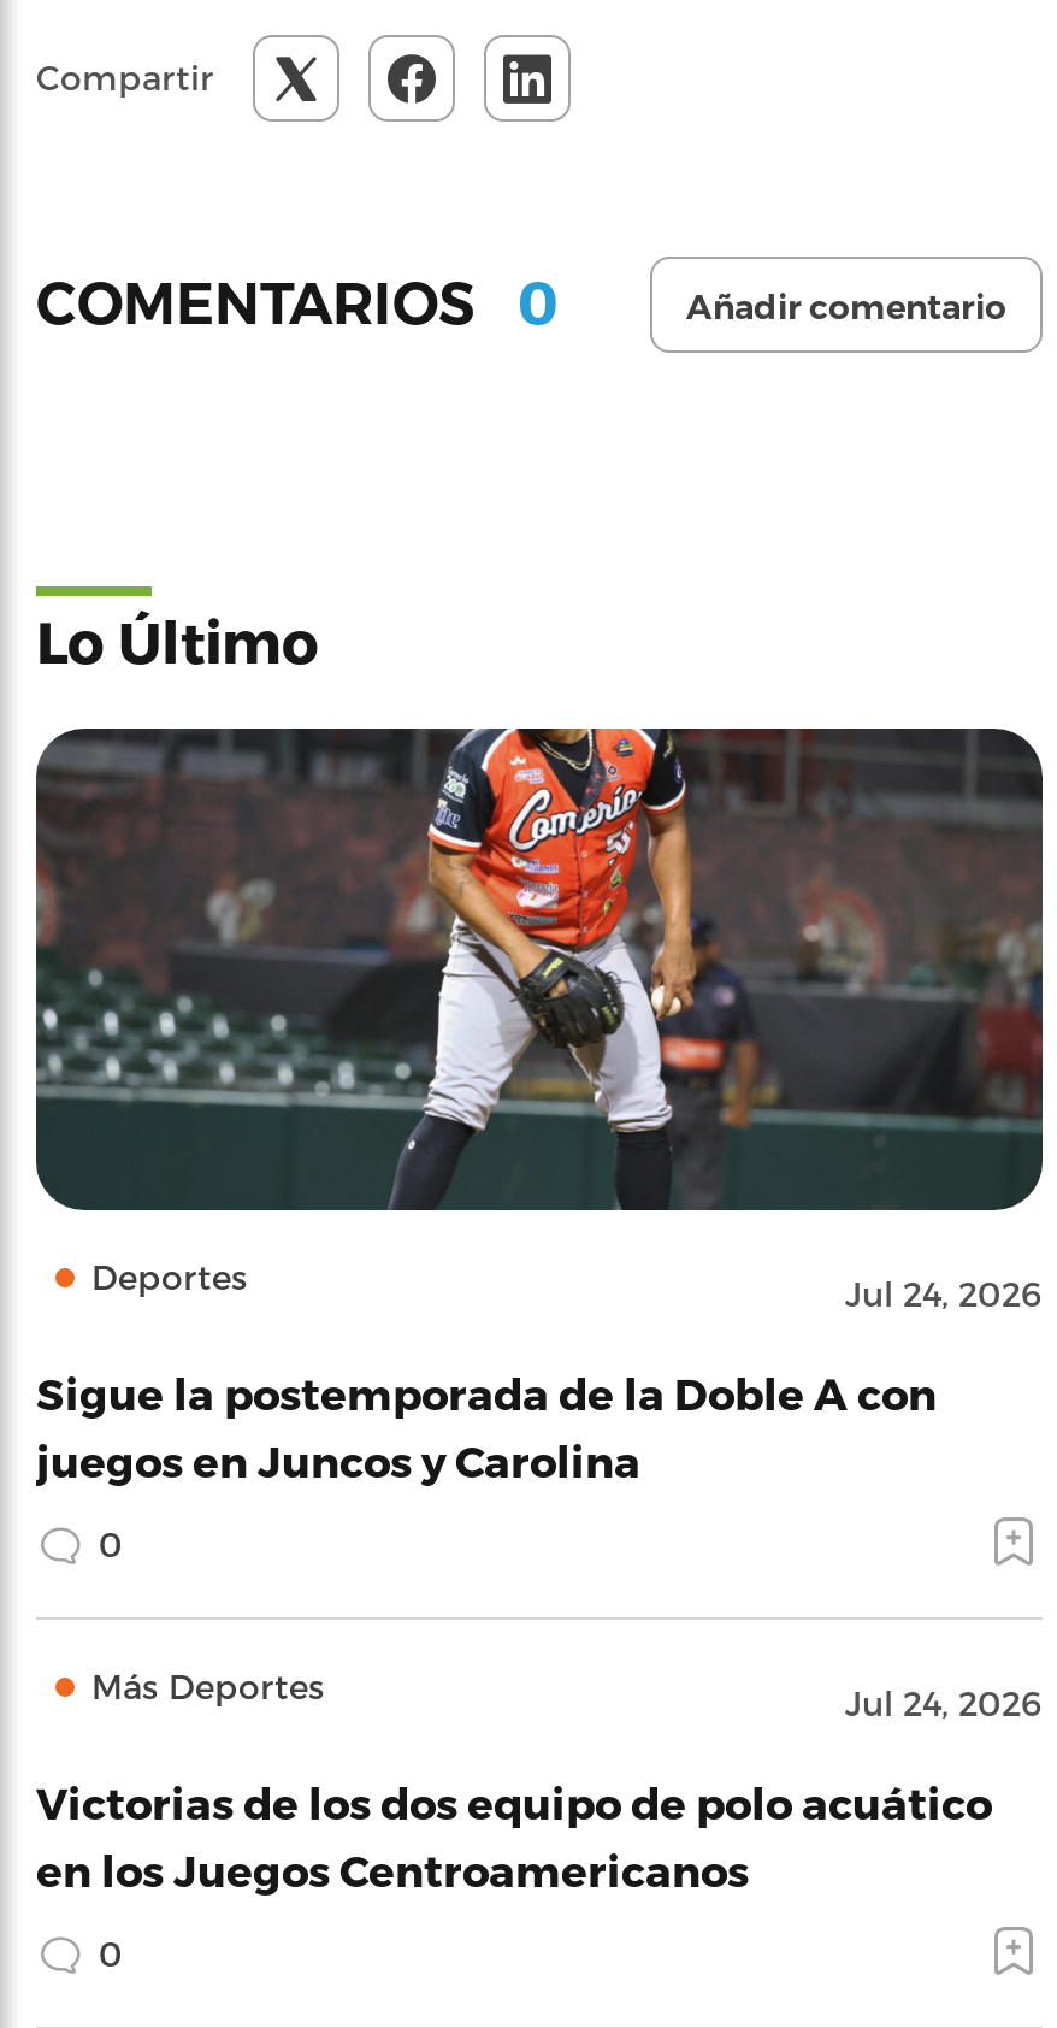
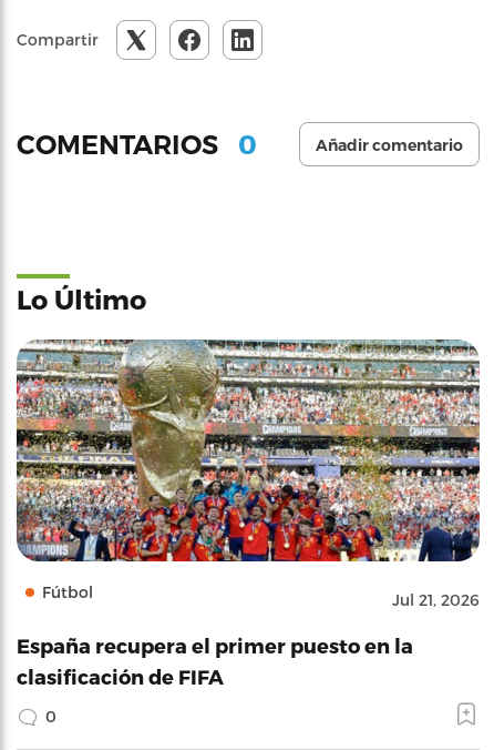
[34,725,1045,1893] [image] | Deportes | Jul 24, 2026 | Sigue la postemporada de la Doble A con | juegos en Juncos y Carolina | 0 | Más Deportes | Jul 24, 2026 | Victorias de los dos equipo de polo acuático | en los Juegos Centroamericanos -> [16,338,481,688] [image] | Fútbol | Jul 21, 2026 | España recupera el primer puesto en la | clasificación de FIFA

